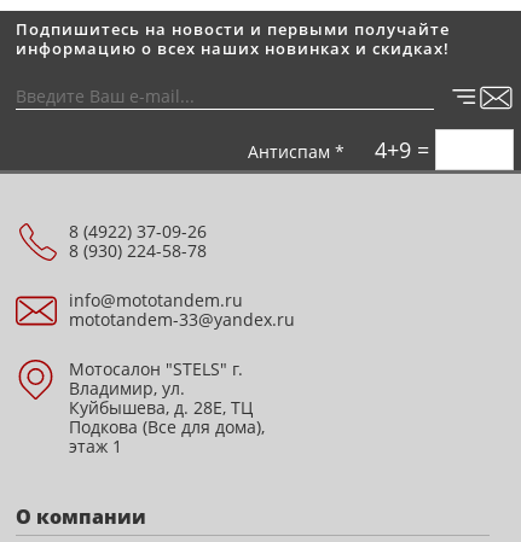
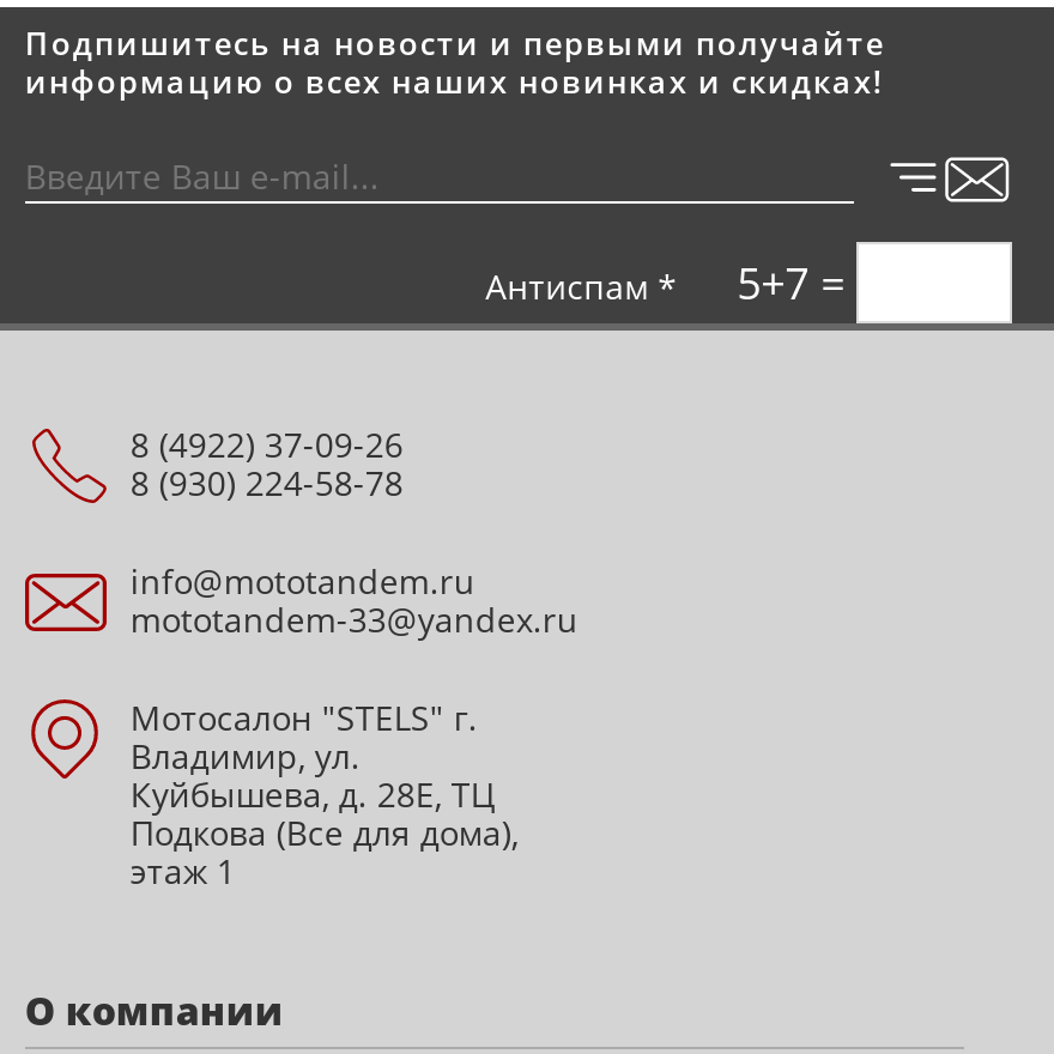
[248,136,435,165] Антиспам * 4+9 = -> [485,255,857,312] Антиспам * 5+7 =

